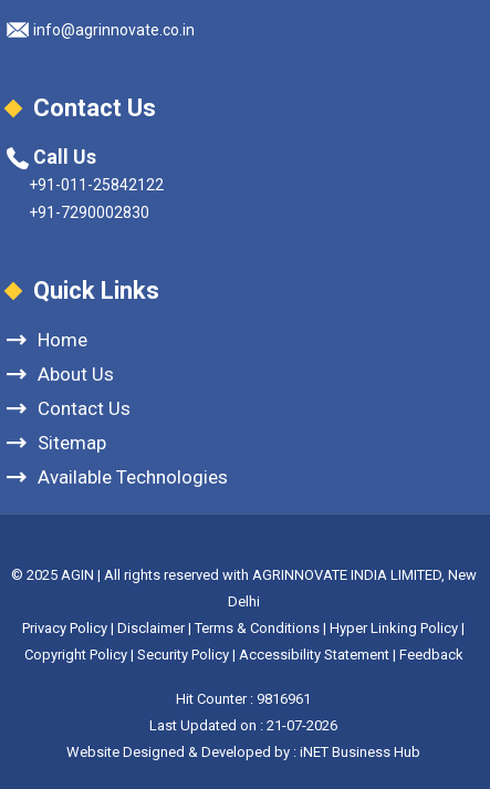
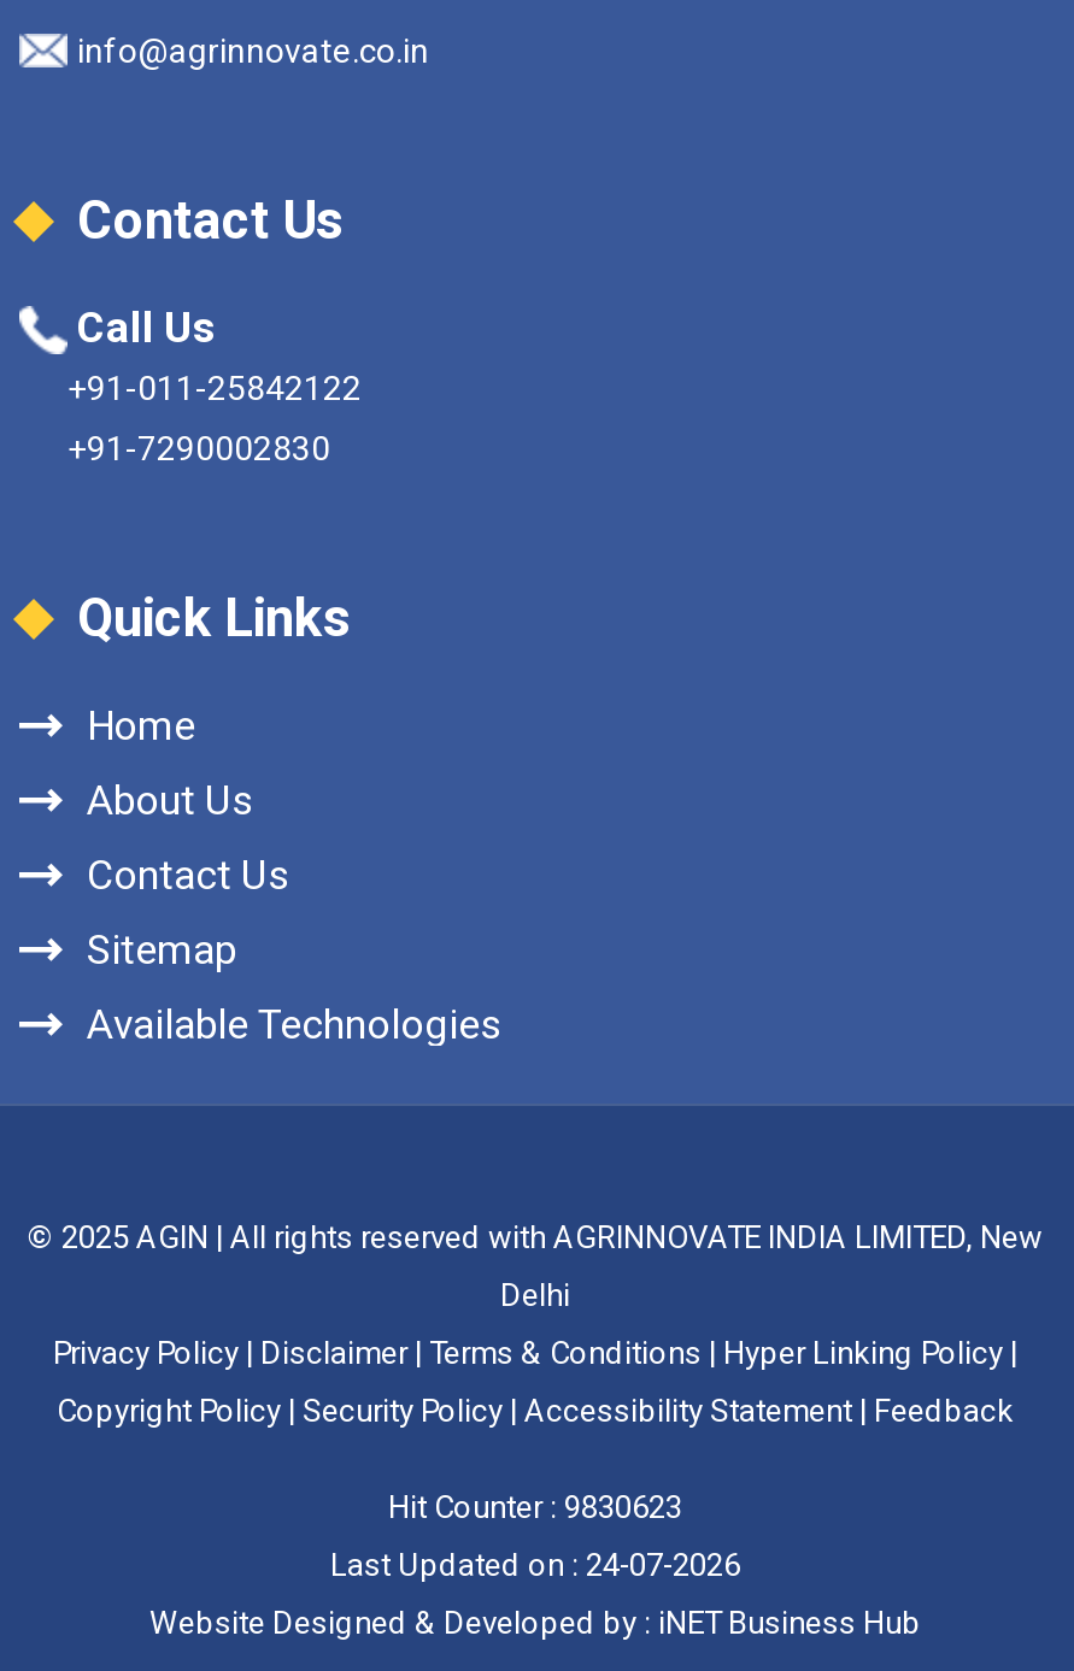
[176,691,311,707] Hit Counter : 9816961 -> [388,1489,682,1525] Hit Counter : 9830623
[149,717,337,734] Last Updated on : 21-07-2026 -> [330,1547,740,1583] Last Updated on : 24-07-2026

